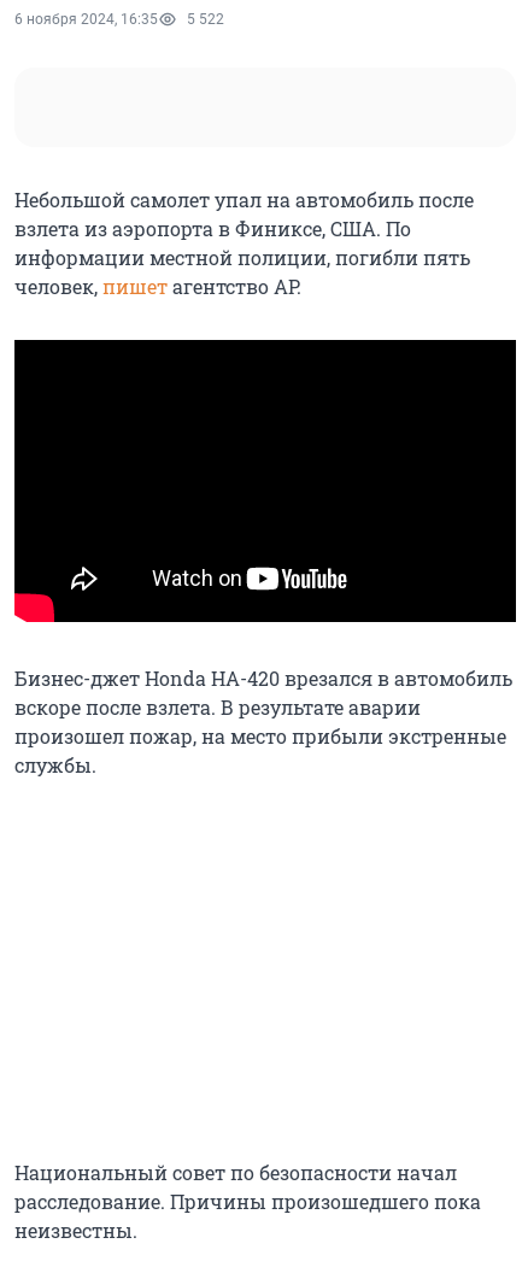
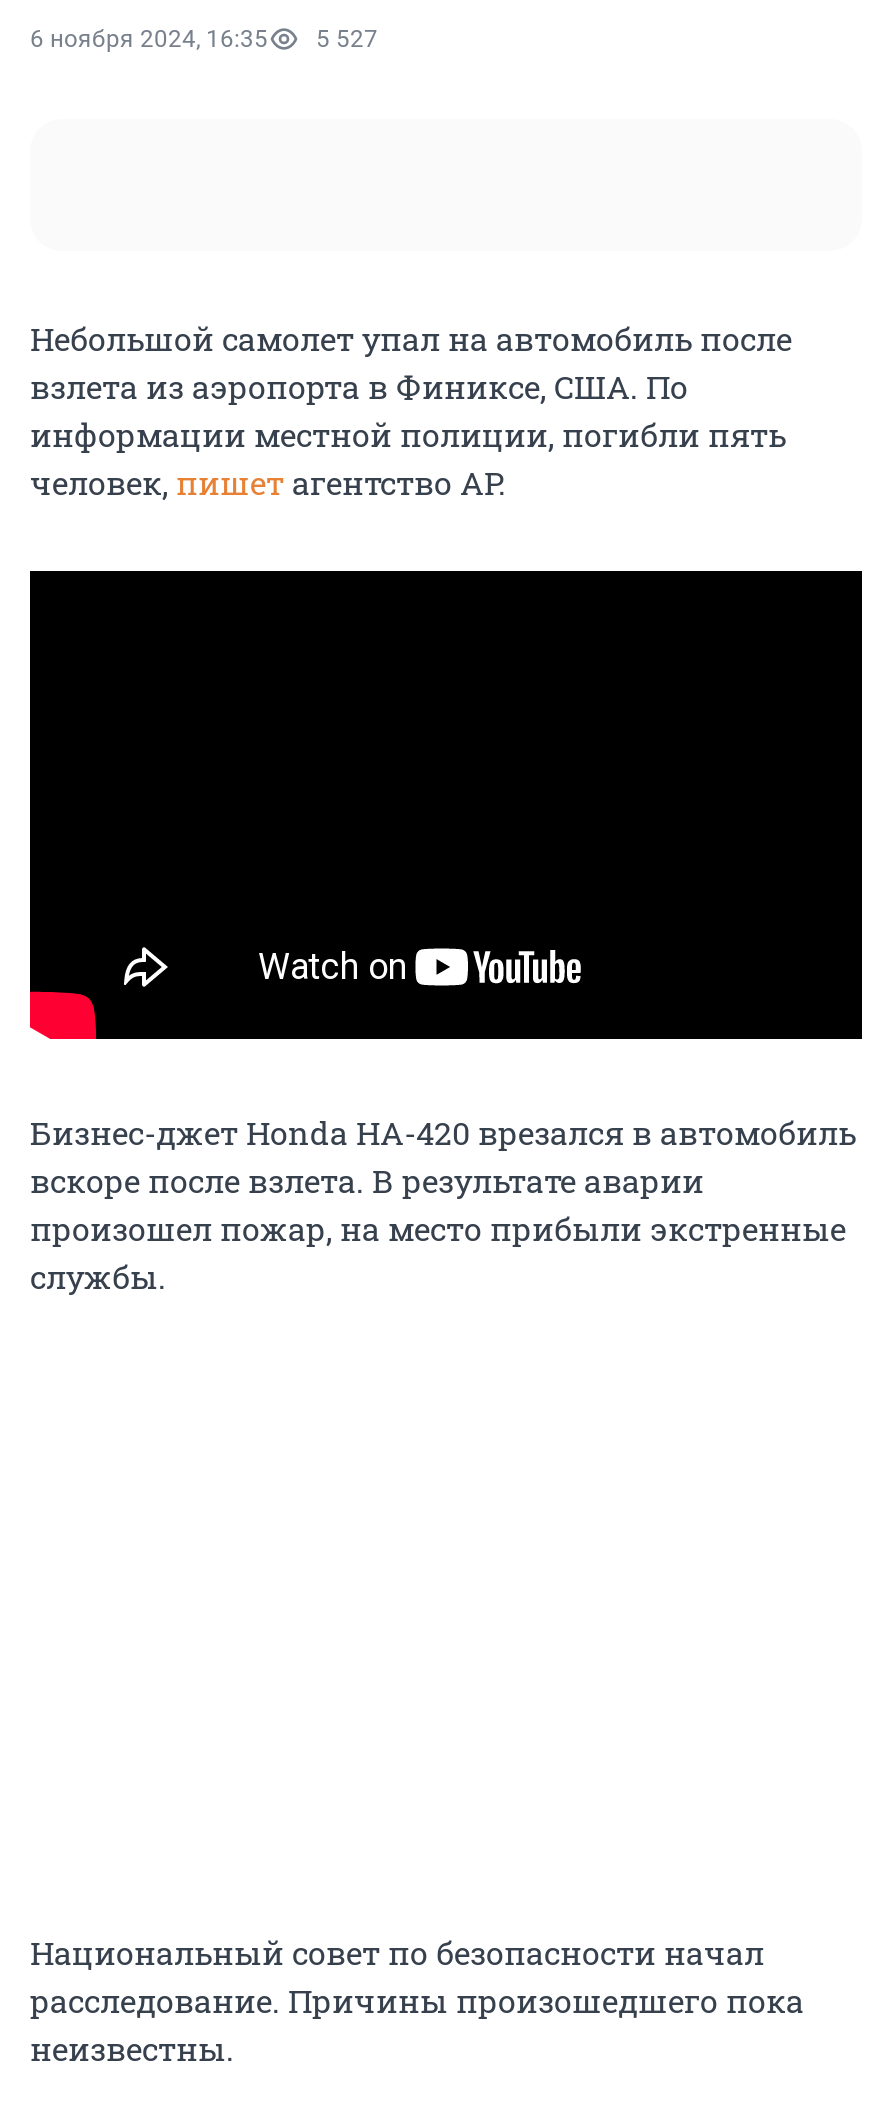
[14,11,224,28] 6 ноября 2024, 16:35 5 522 -> [30,25,378,53] 6 ноября 2024, 16:35 5 527

